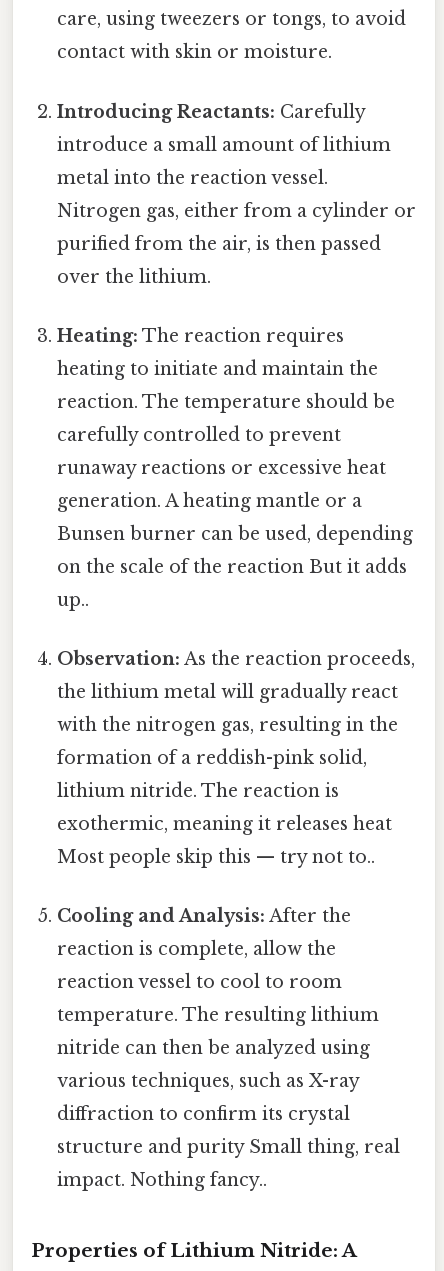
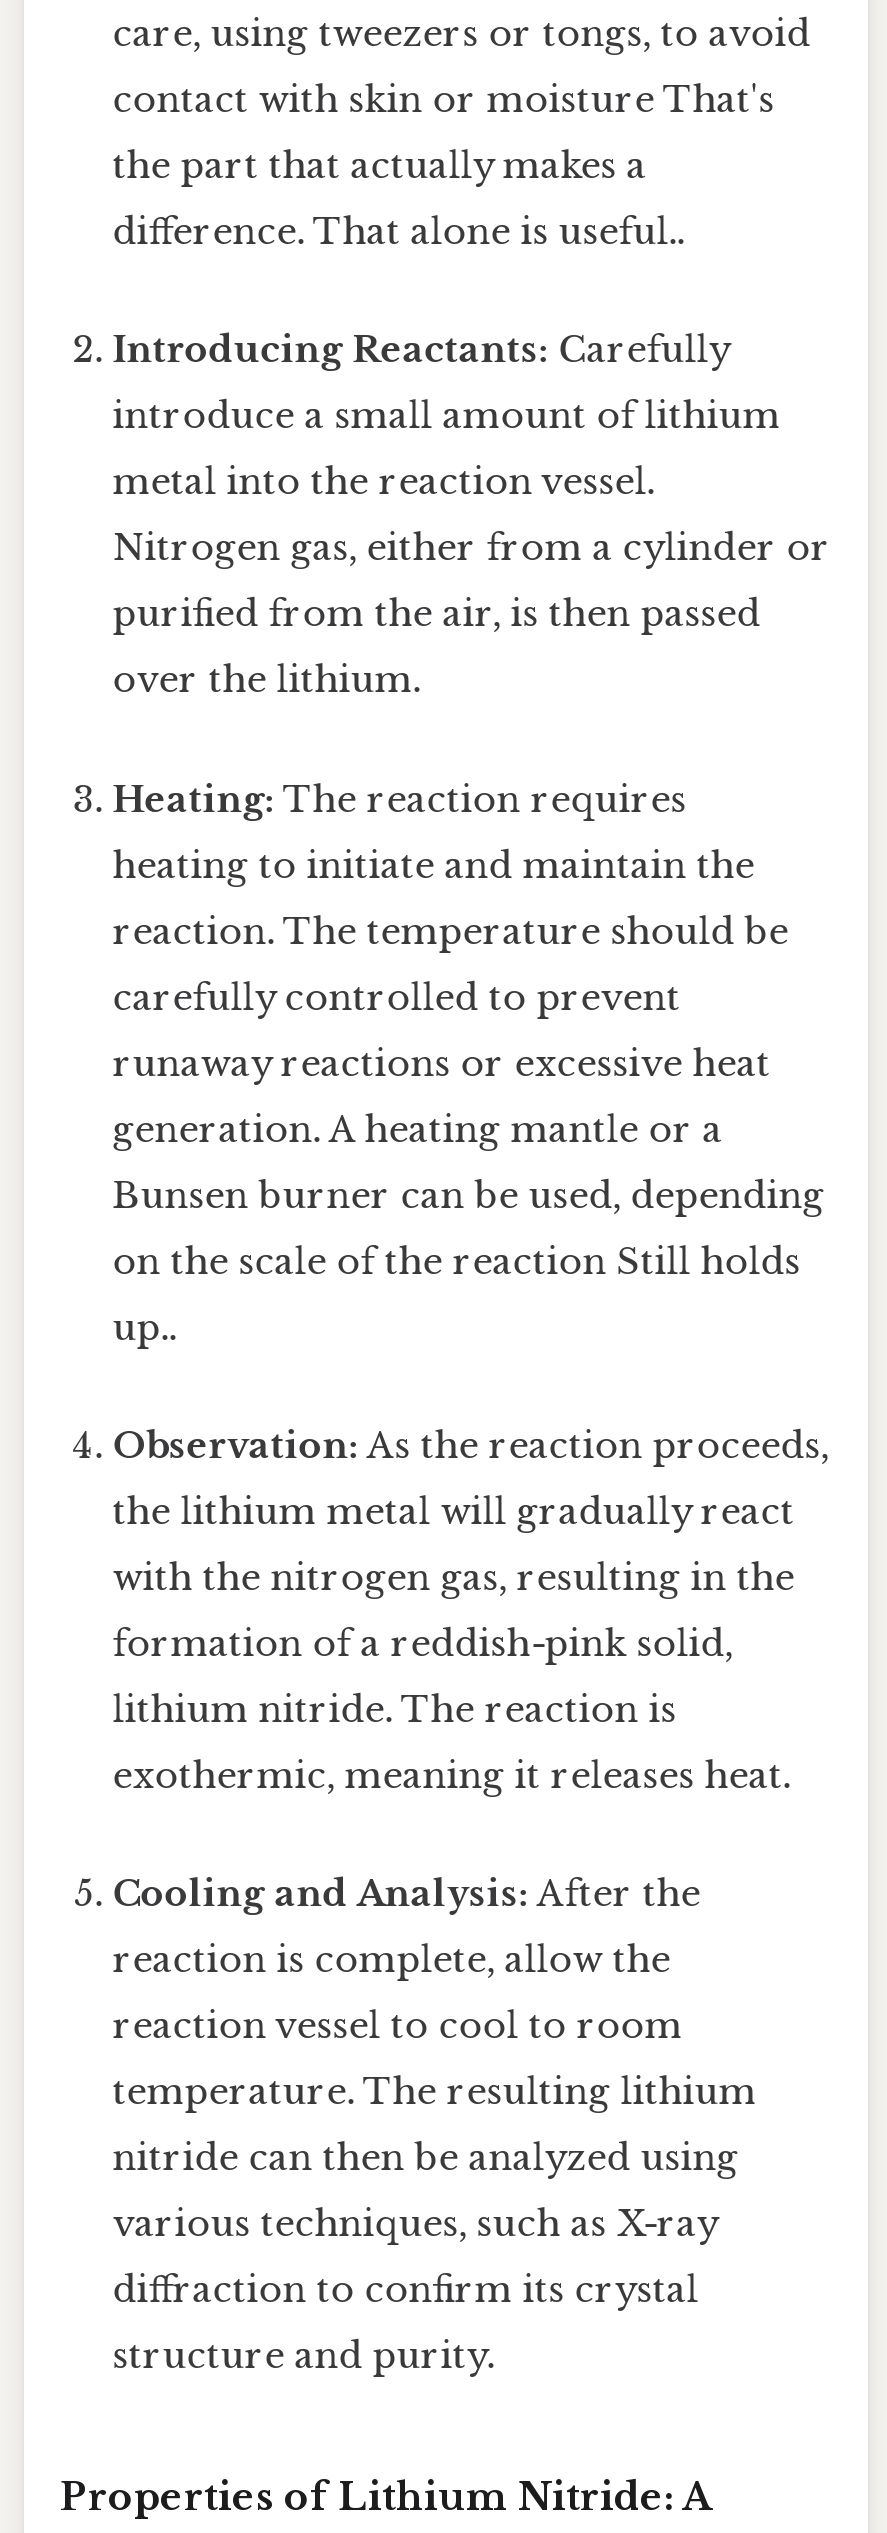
[57,41,332,63] contact with skin or moisture. -> [112,79,774,255] contact with skin or moisture That's | the part that actually makes a | difference. That alone is useful..
moved [57,100,416,545] -> [112,329,830,1218]: Introducing Reactants: Carefully | introduce a small amount of lithium | metal into the reaction vessel. | ... | generation. A heating mantle or a | Bunsen burner can be used, depending
[57,556,407,578] on the scale of the reaction But it adds -> [112,1240,800,1284] on the scale of the reaction Still holds
moved [57,589,415,802] -> [112,1306,828,1732]: up.. | Observation: As the reaction proceeds, | the lithium metal will gradually react | with the nitrogen gas, resulting in the | formation of a reddish-pink solid, | lithium nitride. The reaction is
[57,813,392,868] exothermic, meaning it releases heat | Most people skip this — try not to.. -> [112,1754,790,1798] exothermic, meaning it releases heat.
moved [57,905,379,1125] -> [112,1873,756,2313]: Cooling and Analysis: After the | reaction is complete, allow the | reaction vessel to cool to room | temperature. The resulting lithium | nitride can then be analyzed using | various techniques, such as X-ray | diffraction to confirm its crystal
[57,1136,400,1191] structure and purity Small thing, real | impact. Nothing fancy.. -> [112,2335,494,2379] structure and purity.

